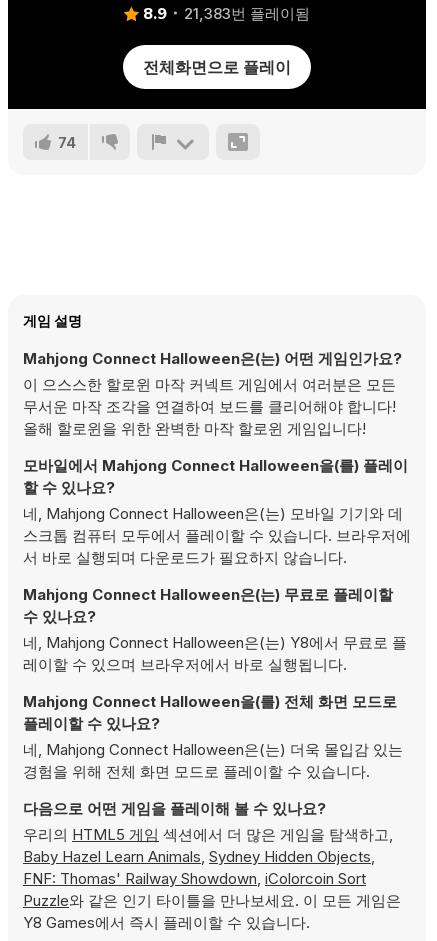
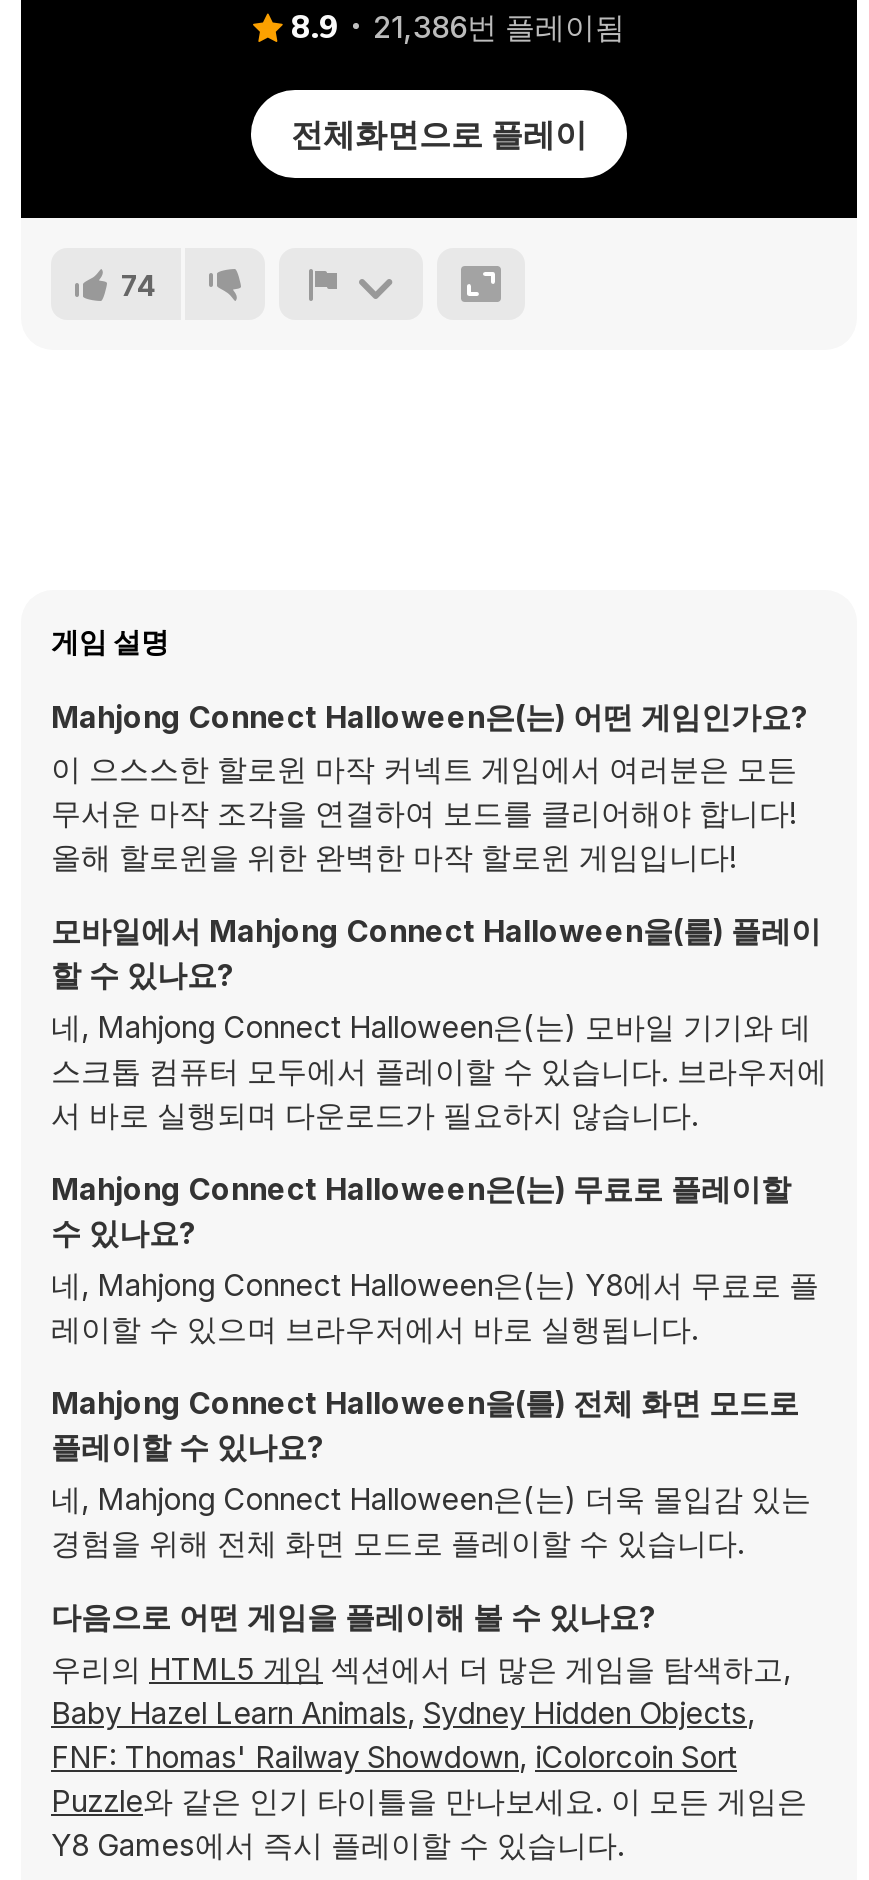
[143,3,310,25] 8.9 21,383번 플레이됨 -> [291,6,625,50] 8.9 21,386번 플레이됨

